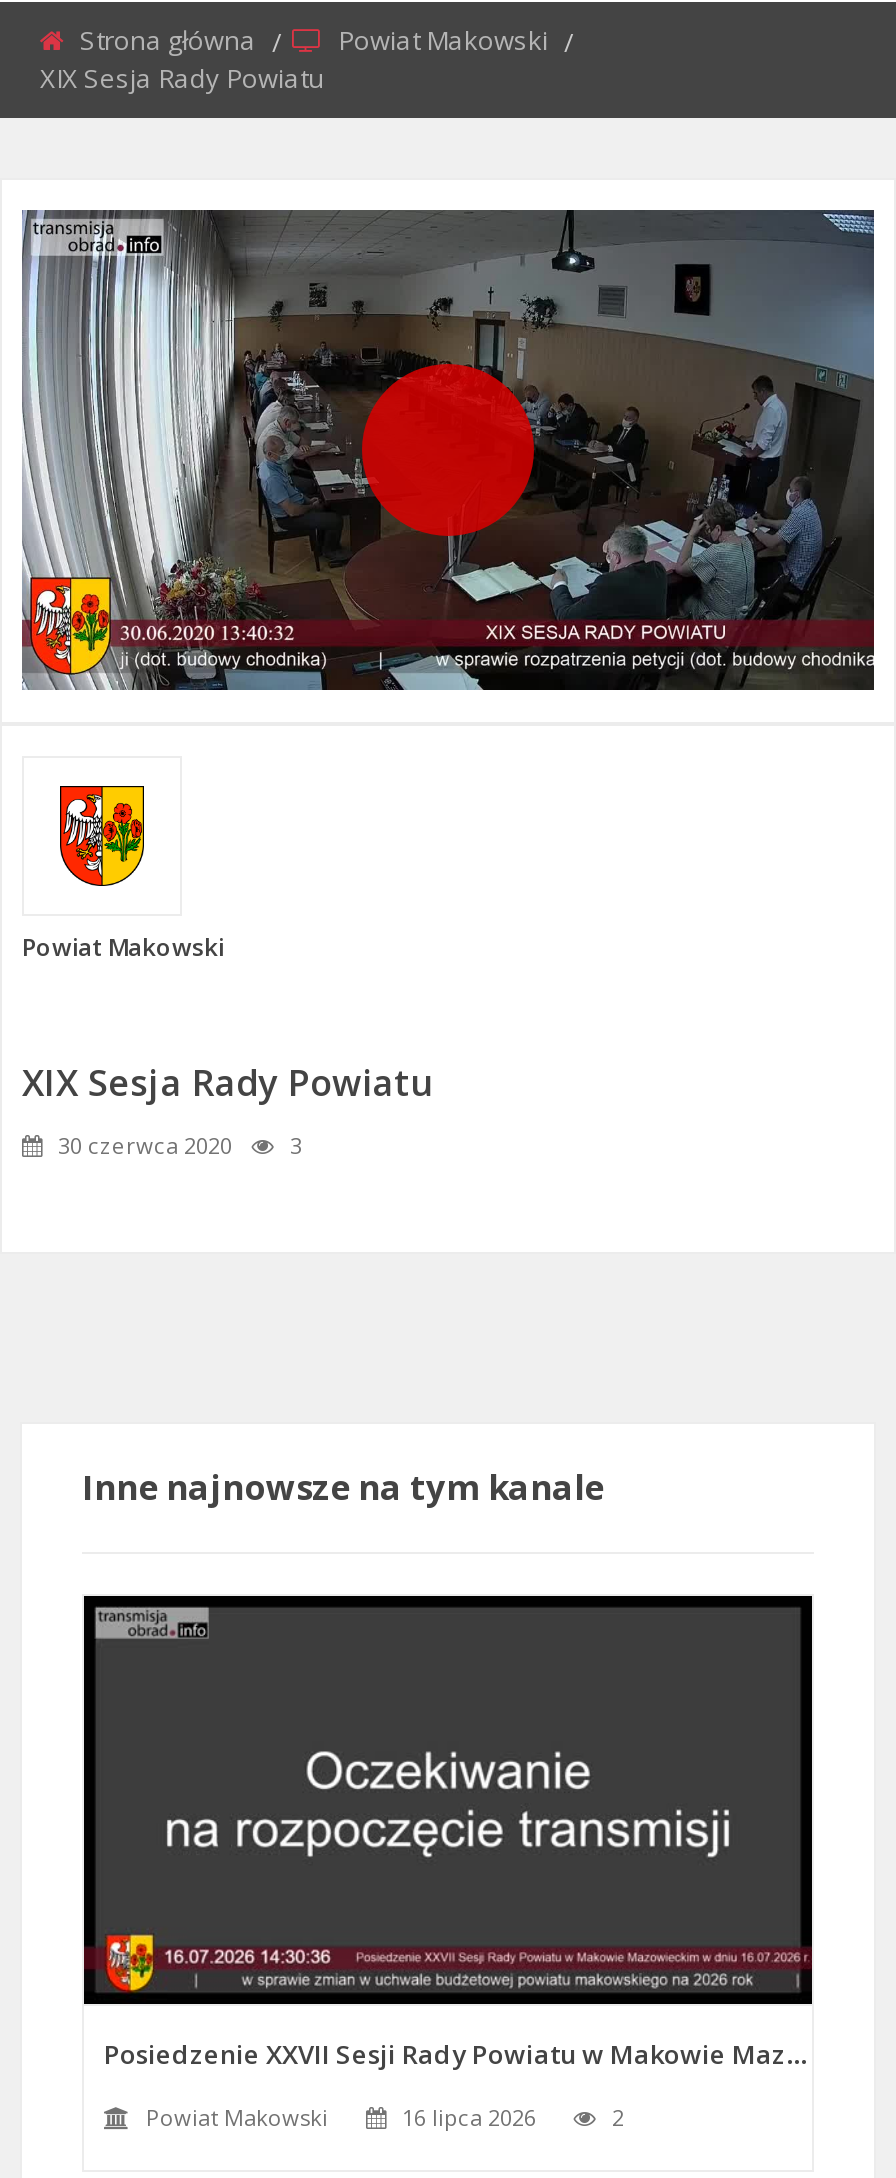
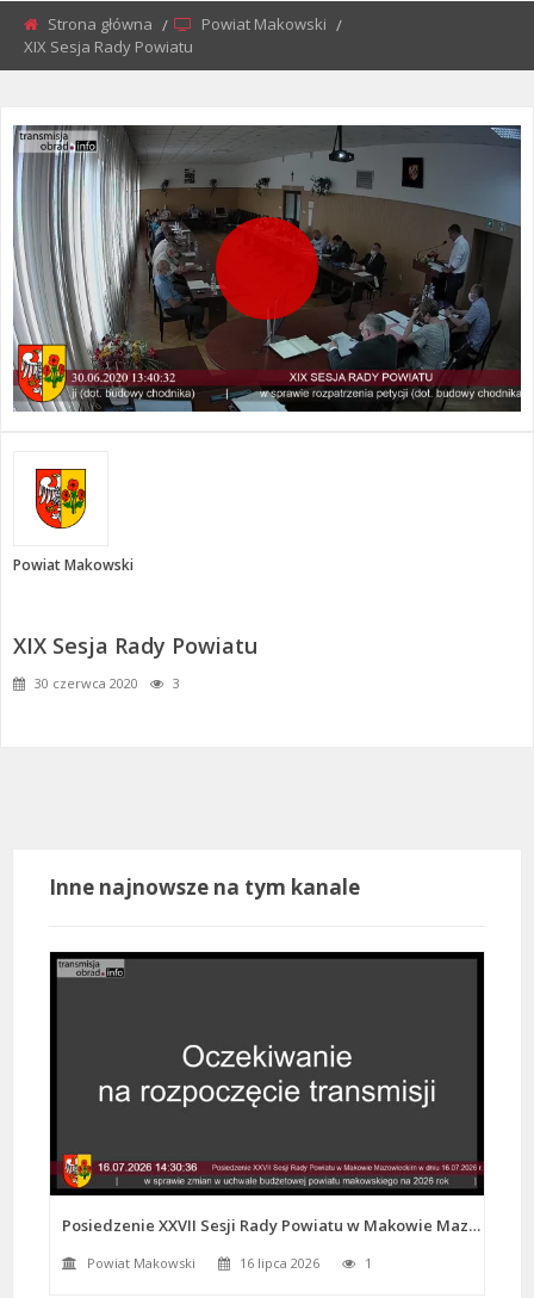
[606,2103,624,2133] 2 -> [361,1254,372,1272] 1

